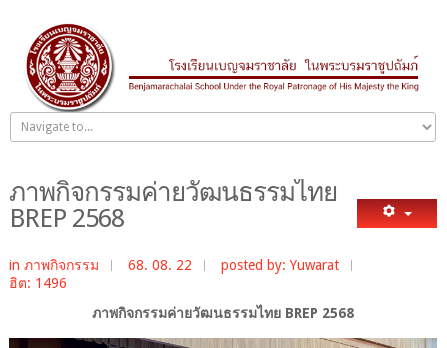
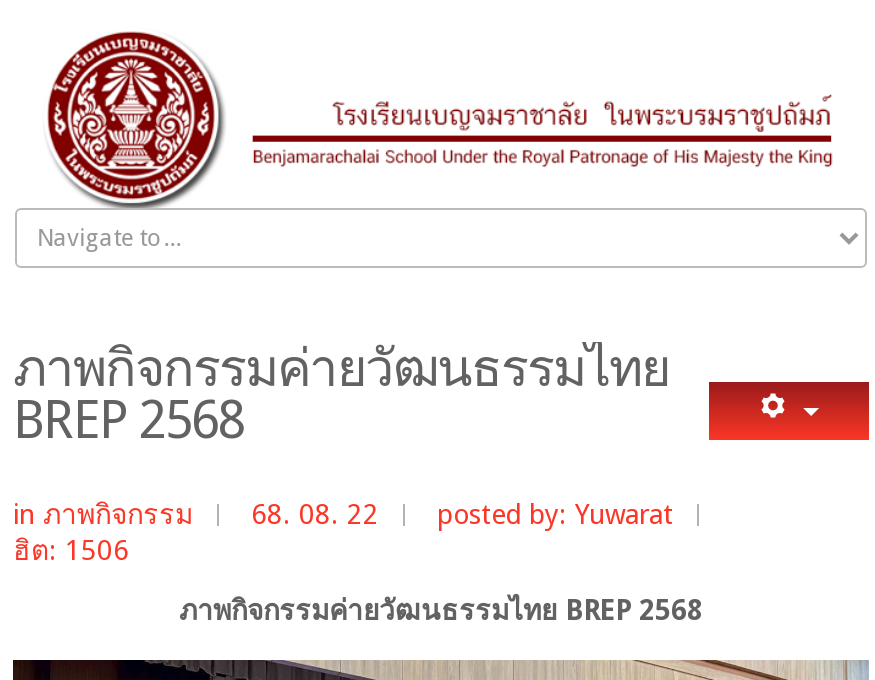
[9,275,67,291] ฮิต: 1496 -> [13,533,129,565] ฮิต: 1506

